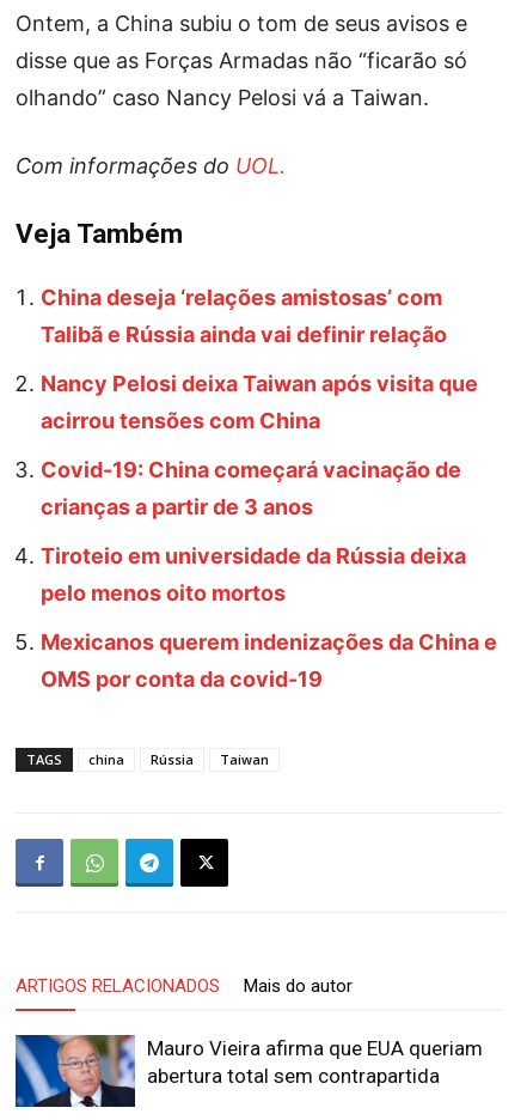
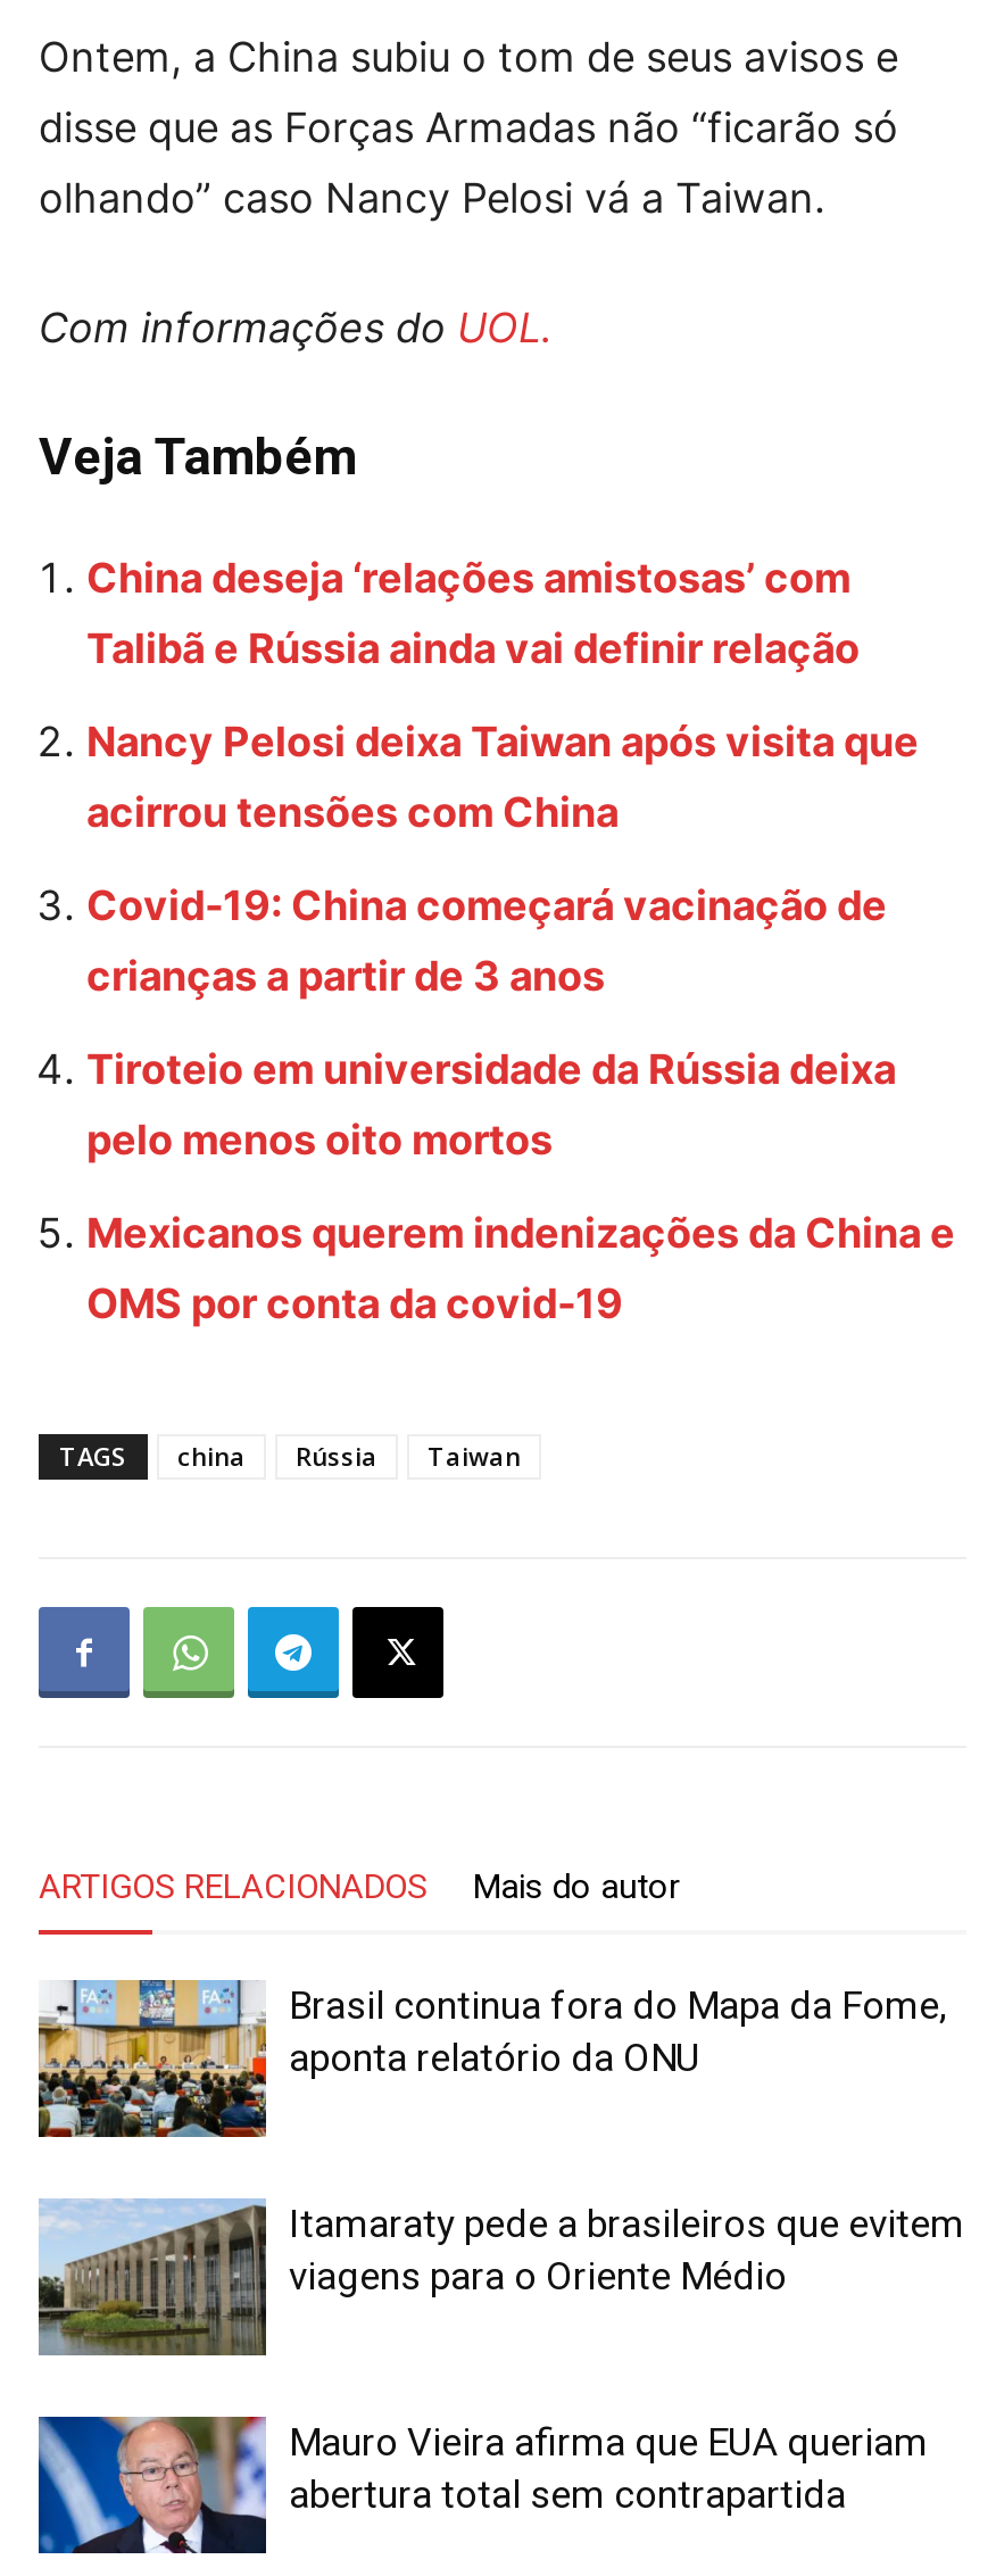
none -> [36,1978,946,2139] [image] | Brasil continua fora do Mapa da Fome, | aponta relatório da ONU
none -> [36,2196,964,2358] [image] | Itamaraty pede a brasileiros que evitem | viagens para o Oriente Médio

